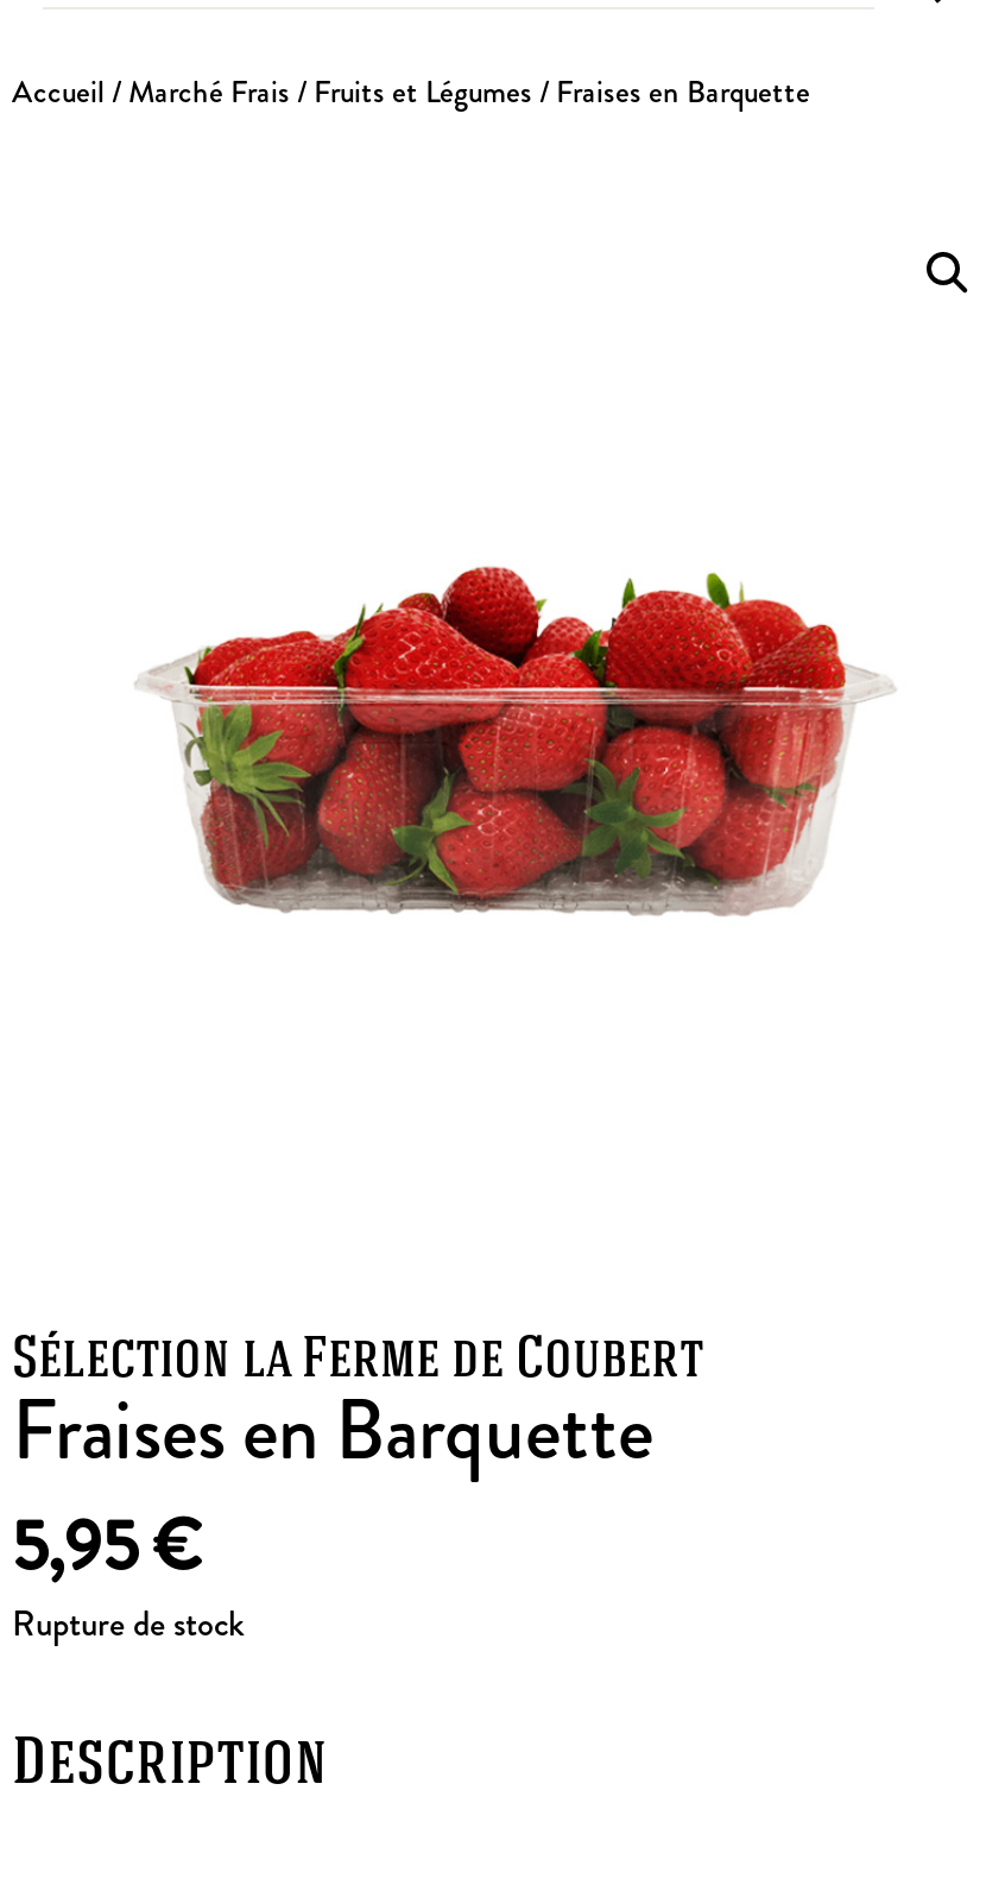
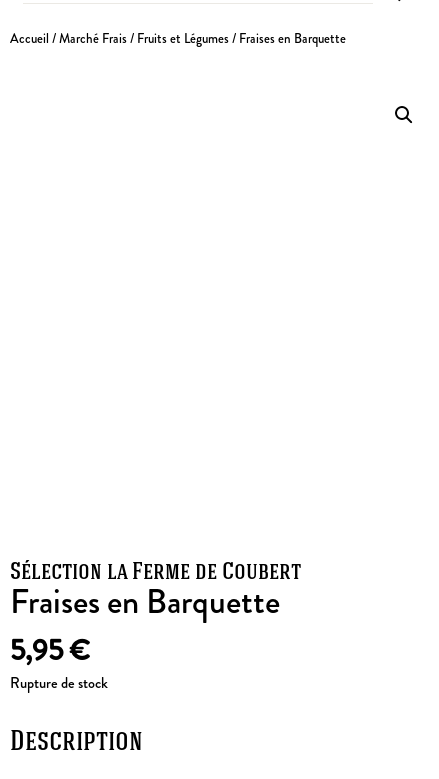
[135,566,893,918] [image] -> none

